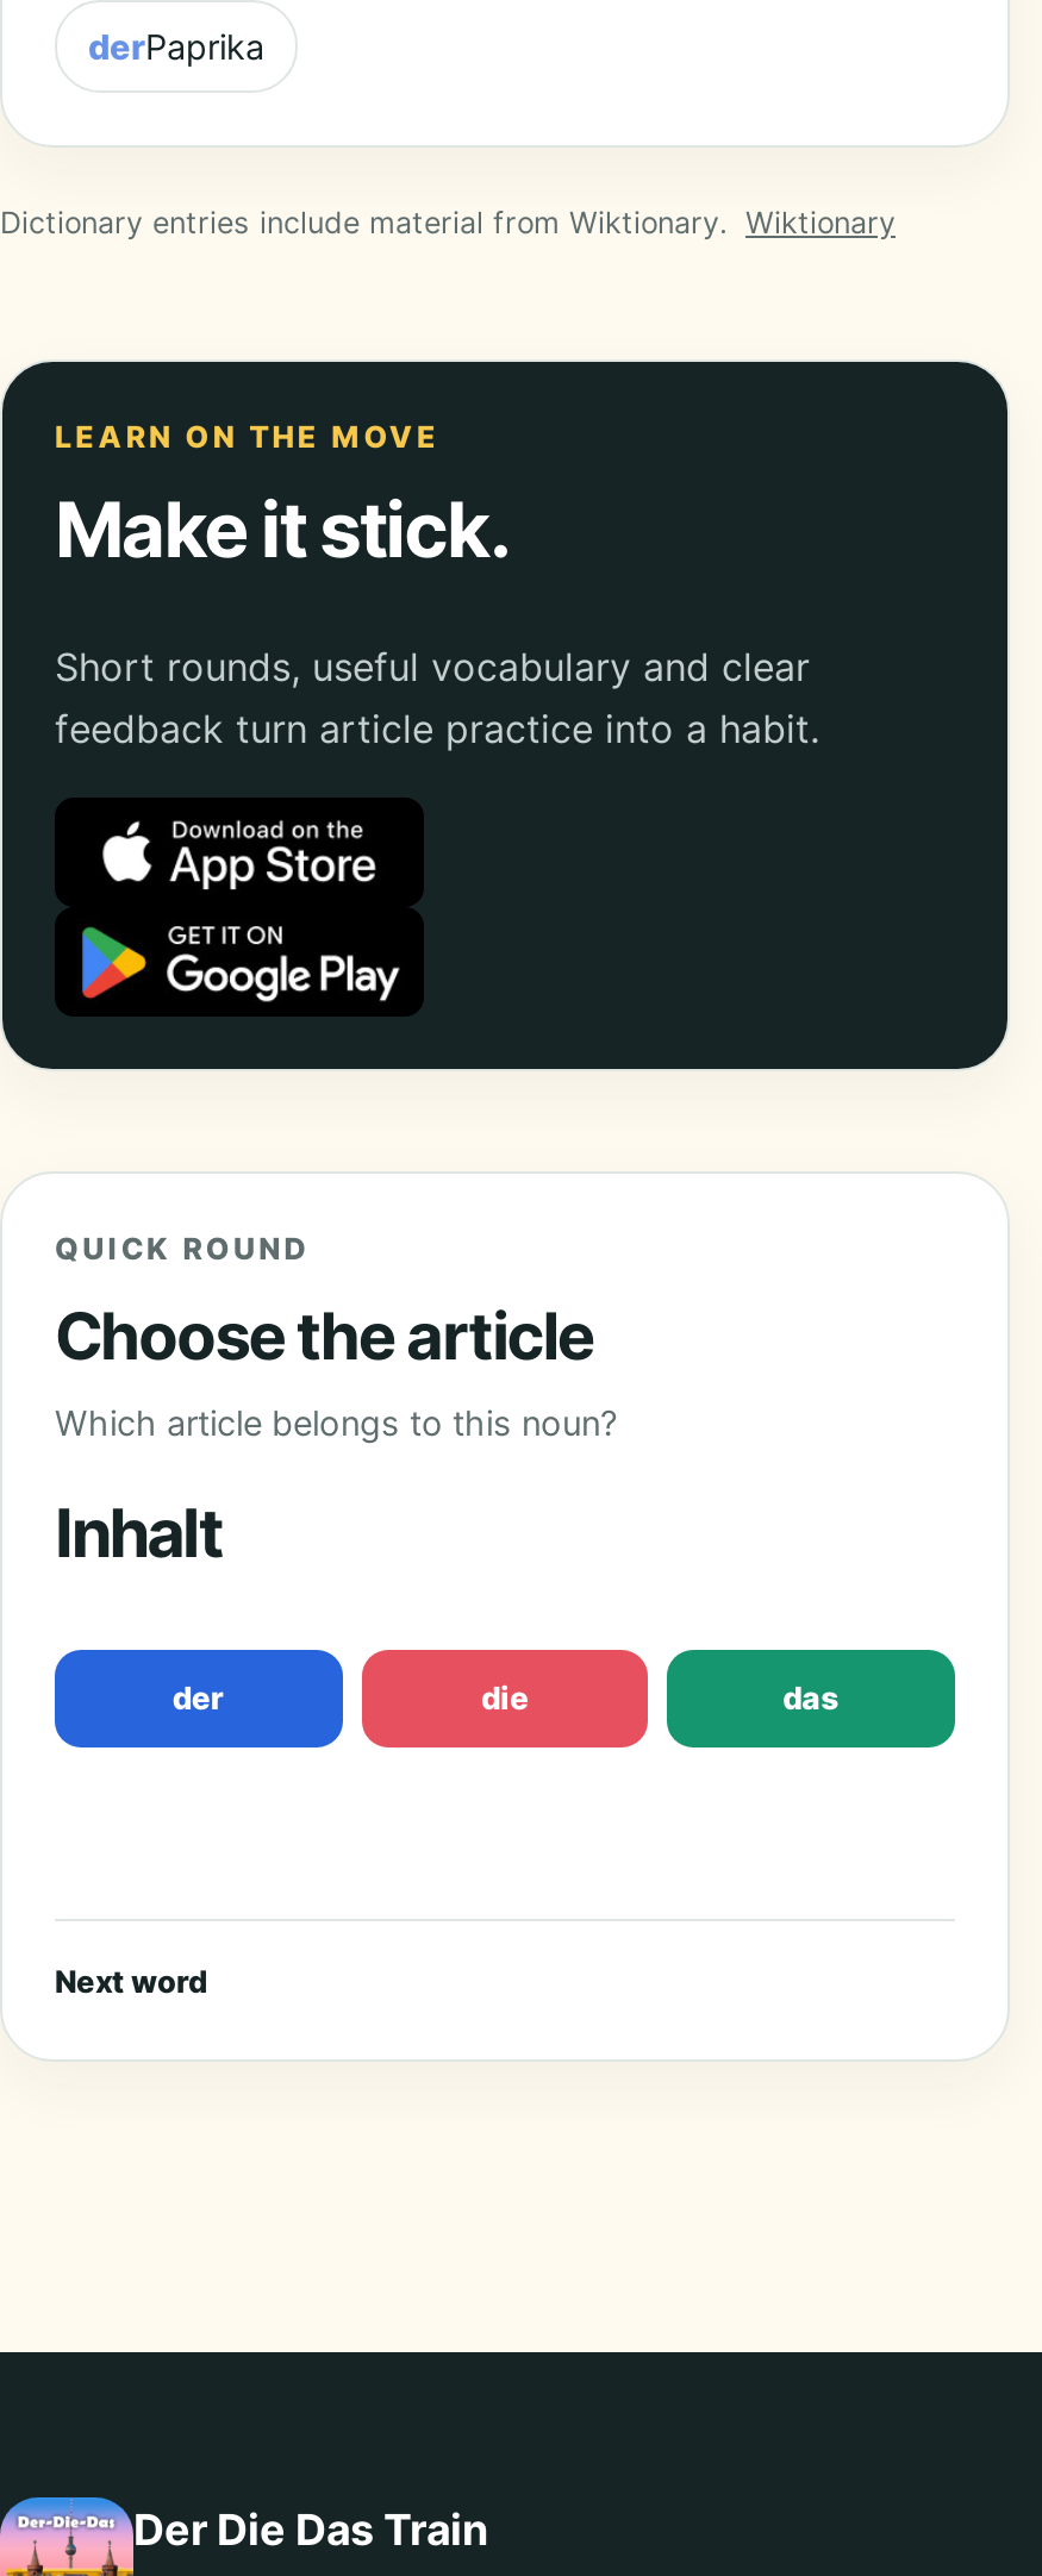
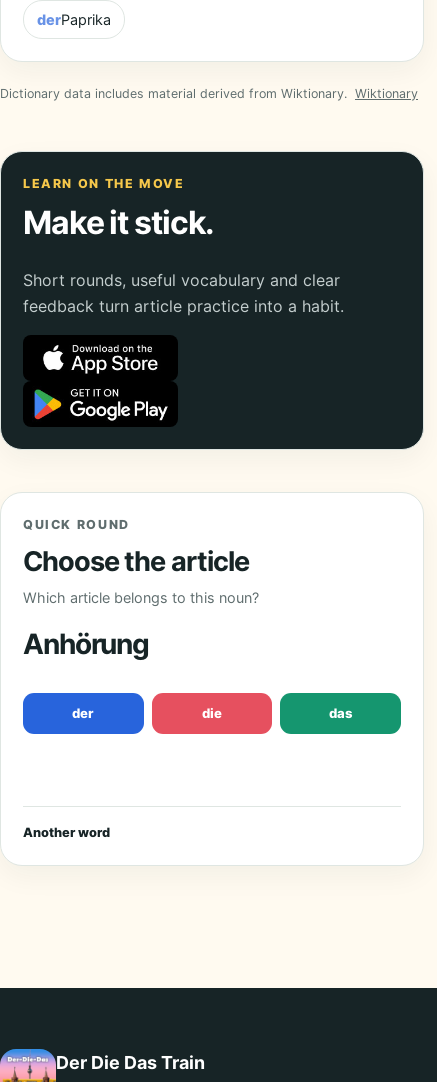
[0,206,896,242] Dictionary entries include material from Wiktionary. Wiktionary -> [0,86,418,101] Dictionary data includes material derived from Wiktionary. Wiktionary
[55,1494,222,1575] Inhalt -> [23,627,149,661] Anhörung
[55,1964,207,1999] Next word -> [23,825,110,840] Another word

